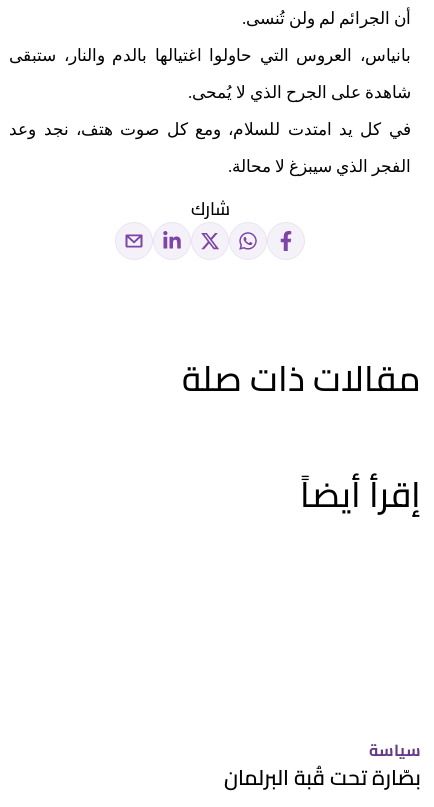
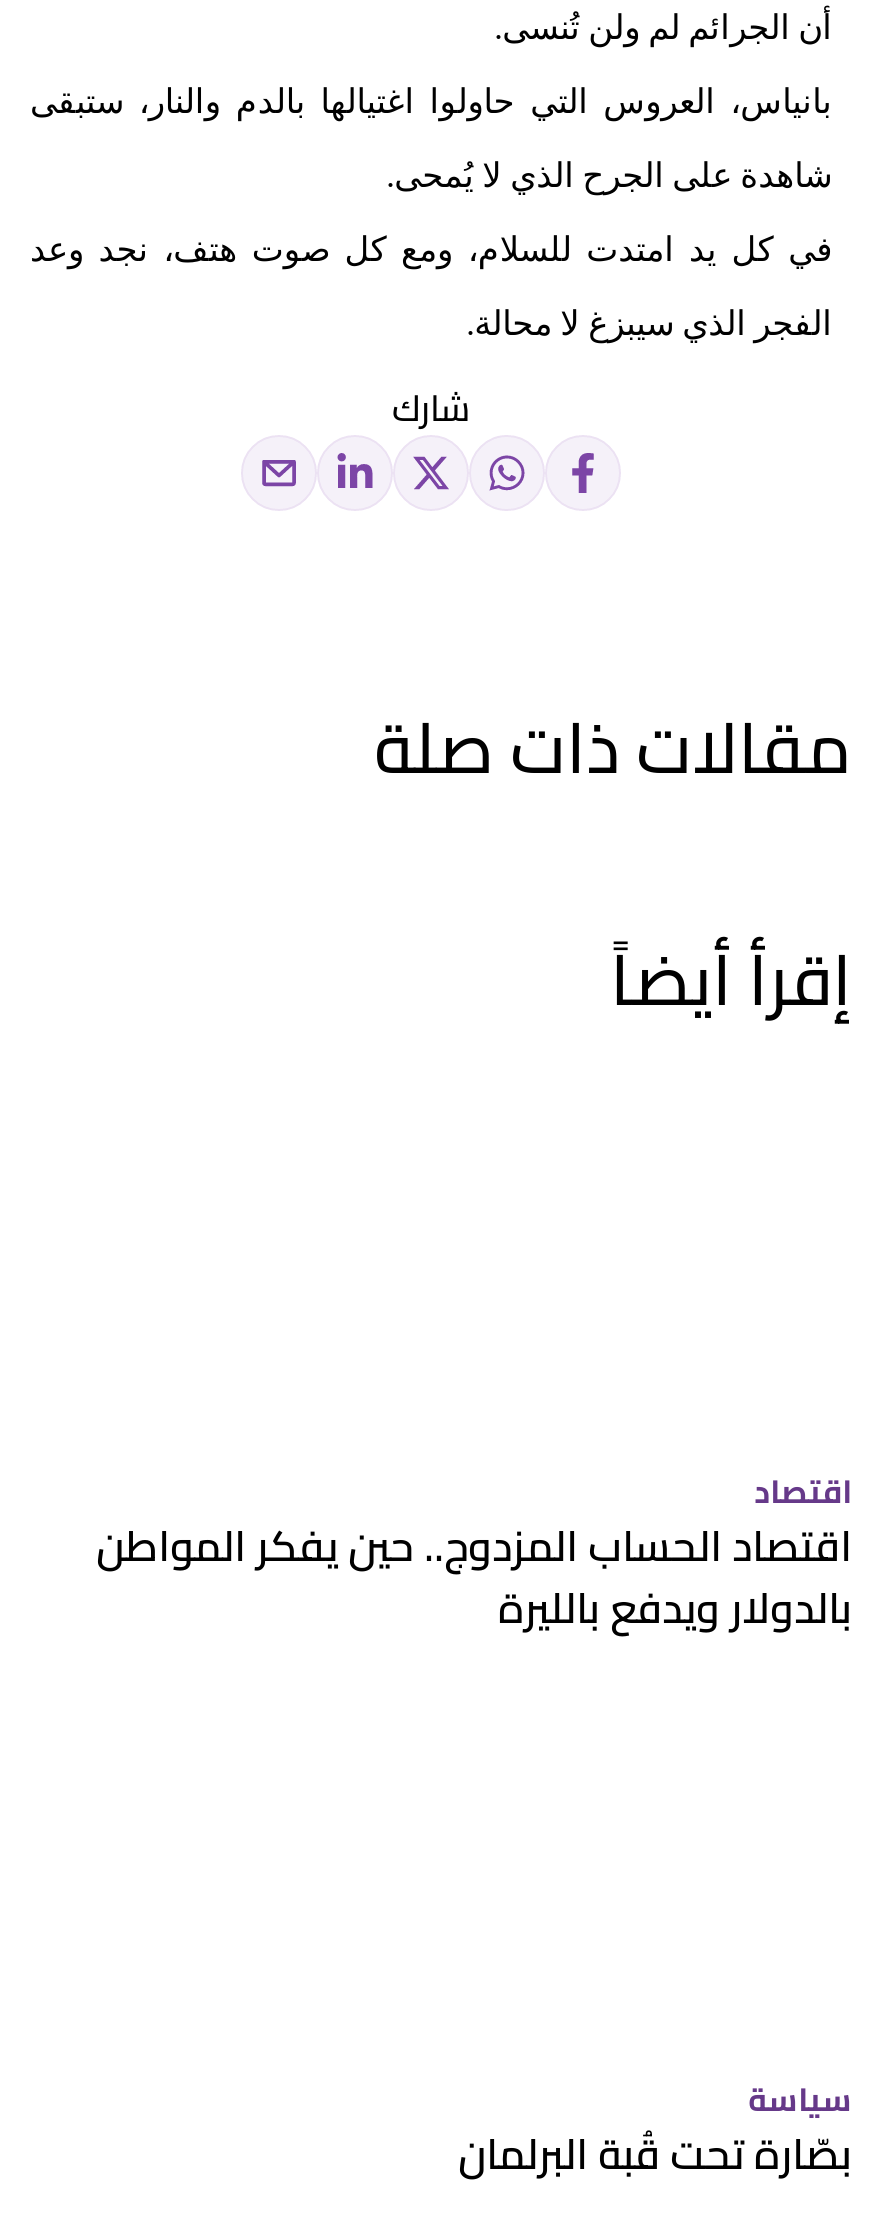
none -> [96,1462,852,1648] اقتصاد | اقتصاد الحساب المزدوج.. حين يفكر المواطن | بالدولار ويدفع بالليرة

